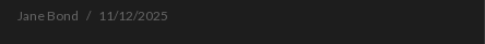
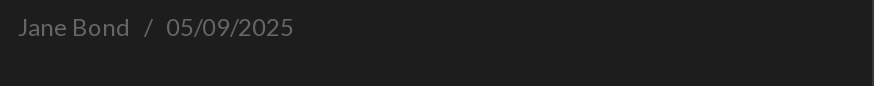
[17,8,168,24] Jane Bond 11/12/2025 -> [18,13,294,43] Jane Bond 05/09/2025

